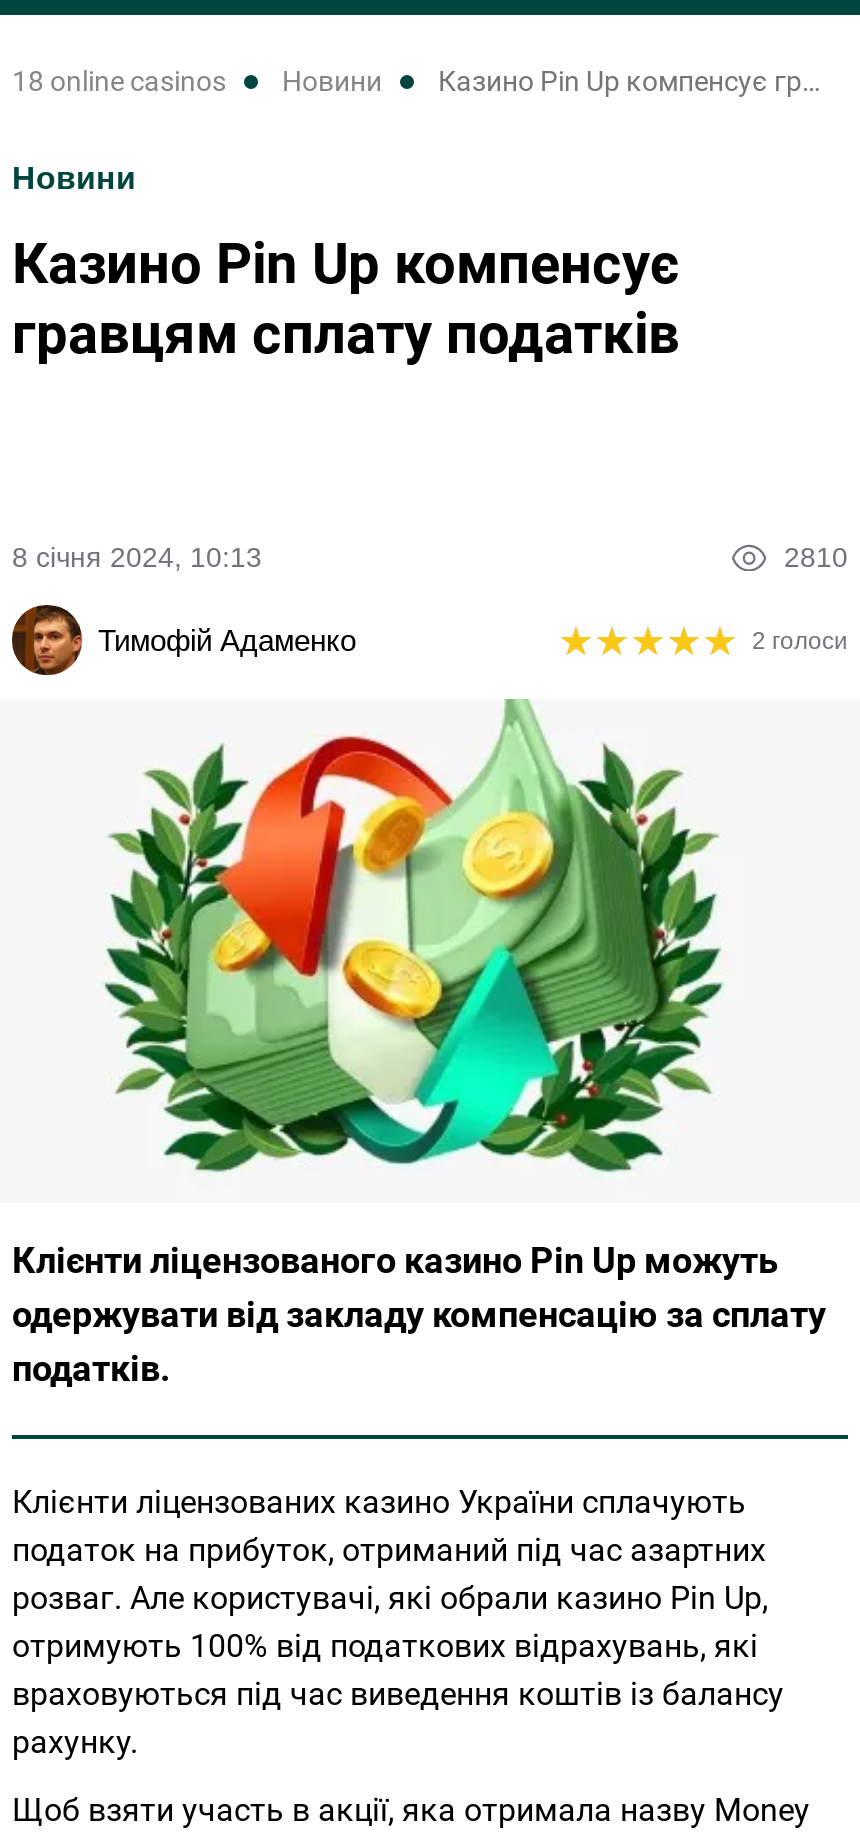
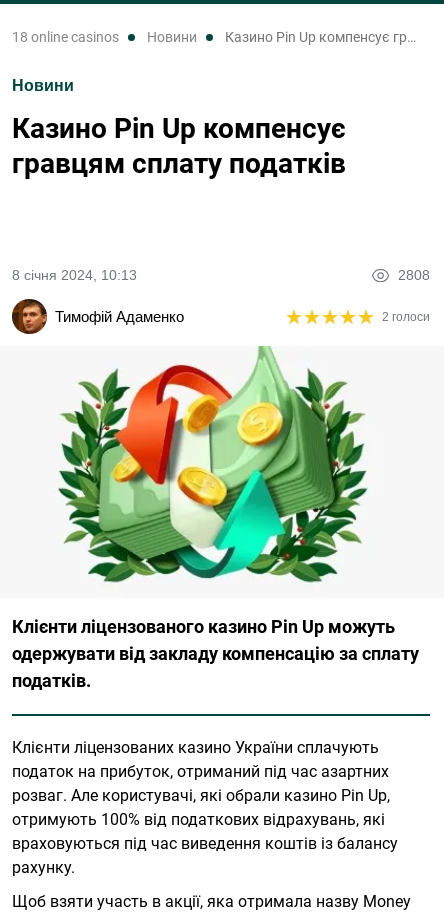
[784,540,848,572] 2810 -> [398,267,430,283] 2808

